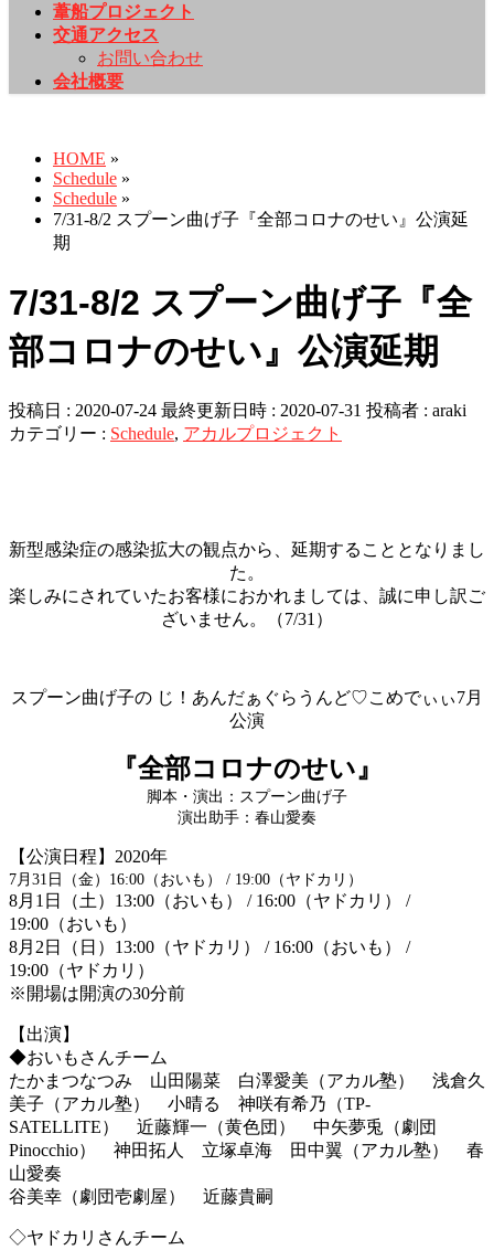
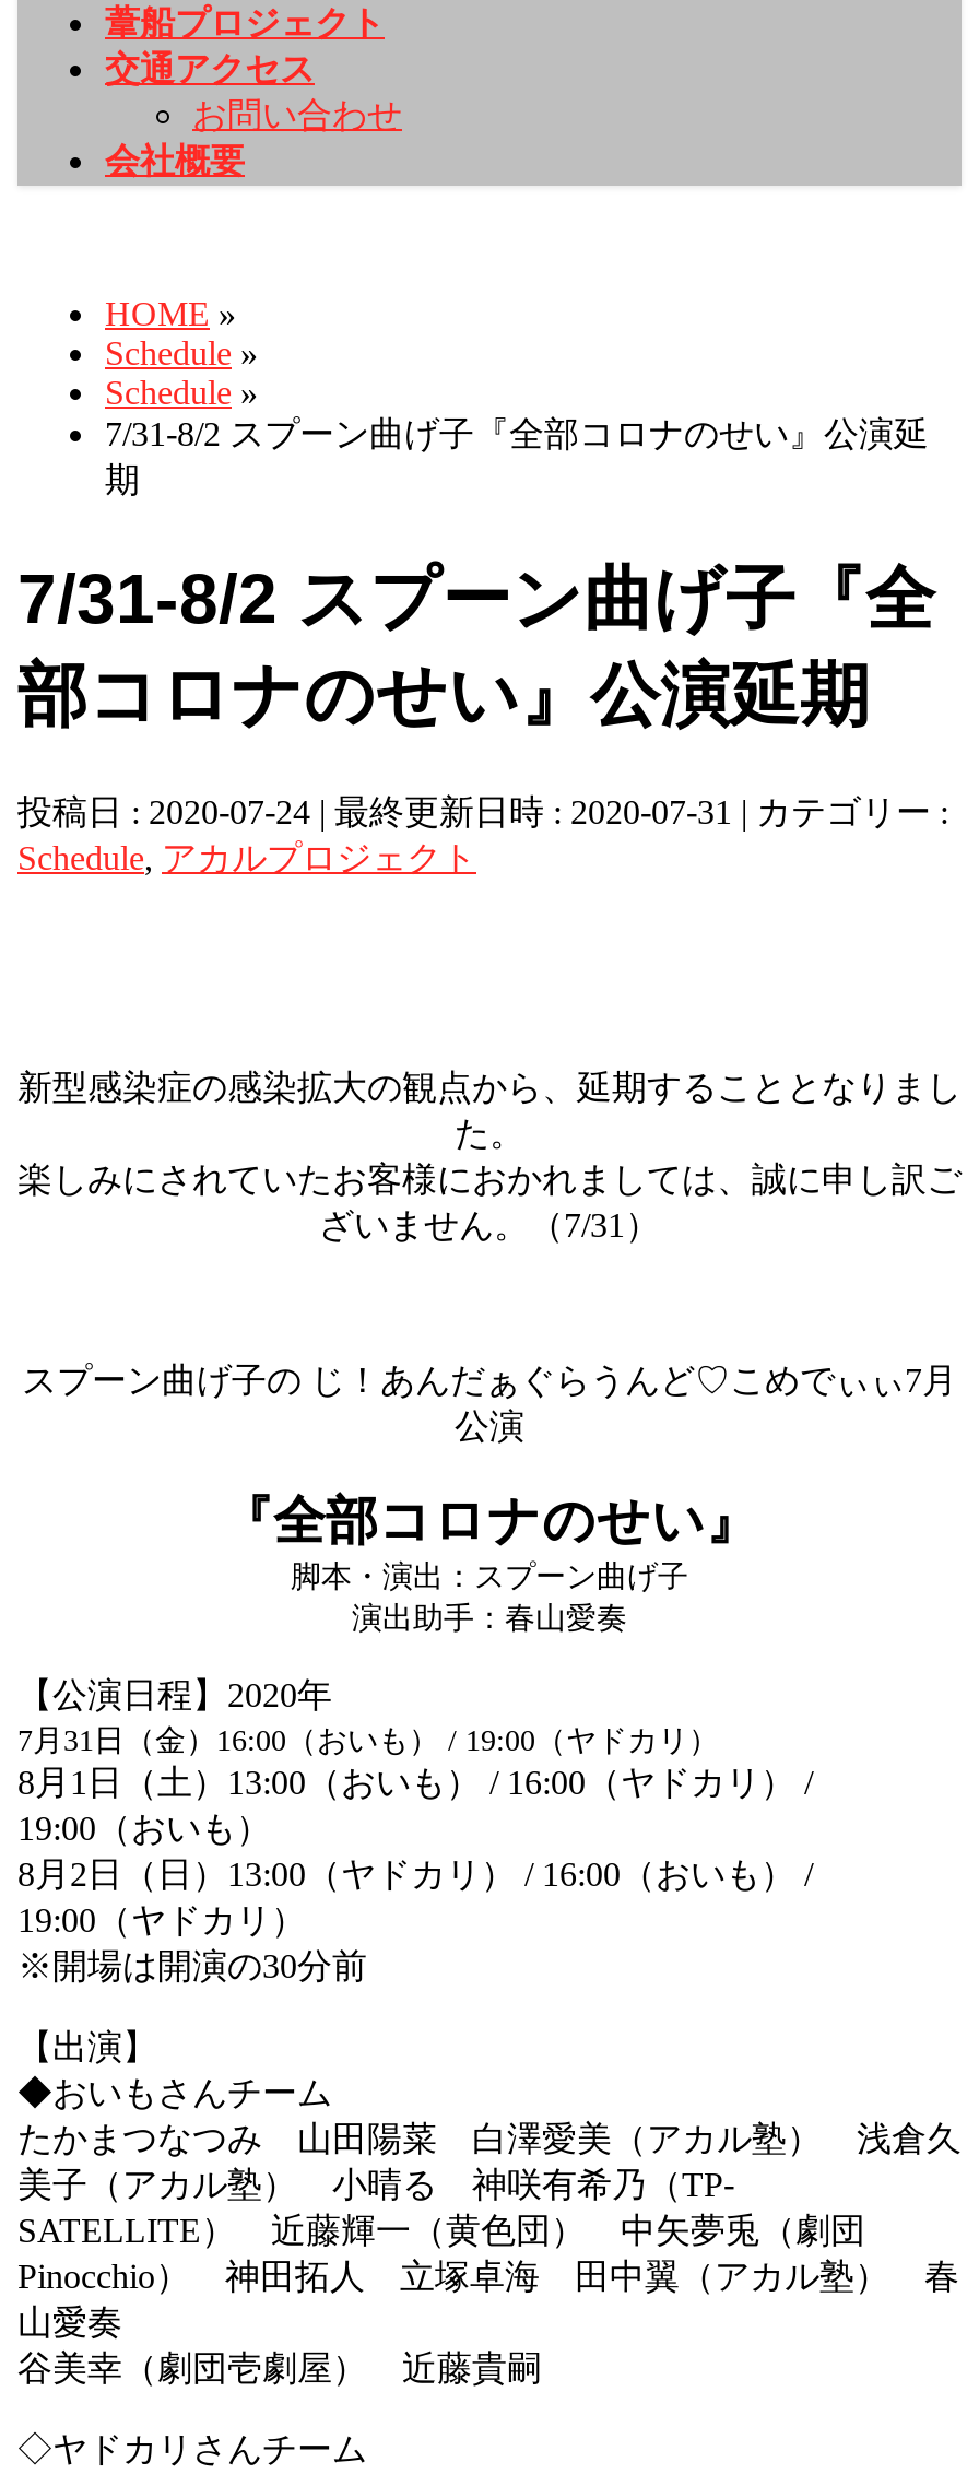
[9,401,466,443] 投稿日 : 2020-07-24 最終更新日時 : 2020-07-31 投稿者 : araki | カテゴリー : Schedule,アカルプロジェクト -> [17,794,948,877] 投稿日 : 2020-07-24 | 最終更新日時 : 2020-07-31 | カテゴリー : | Schedule,アカルプロジェクト

